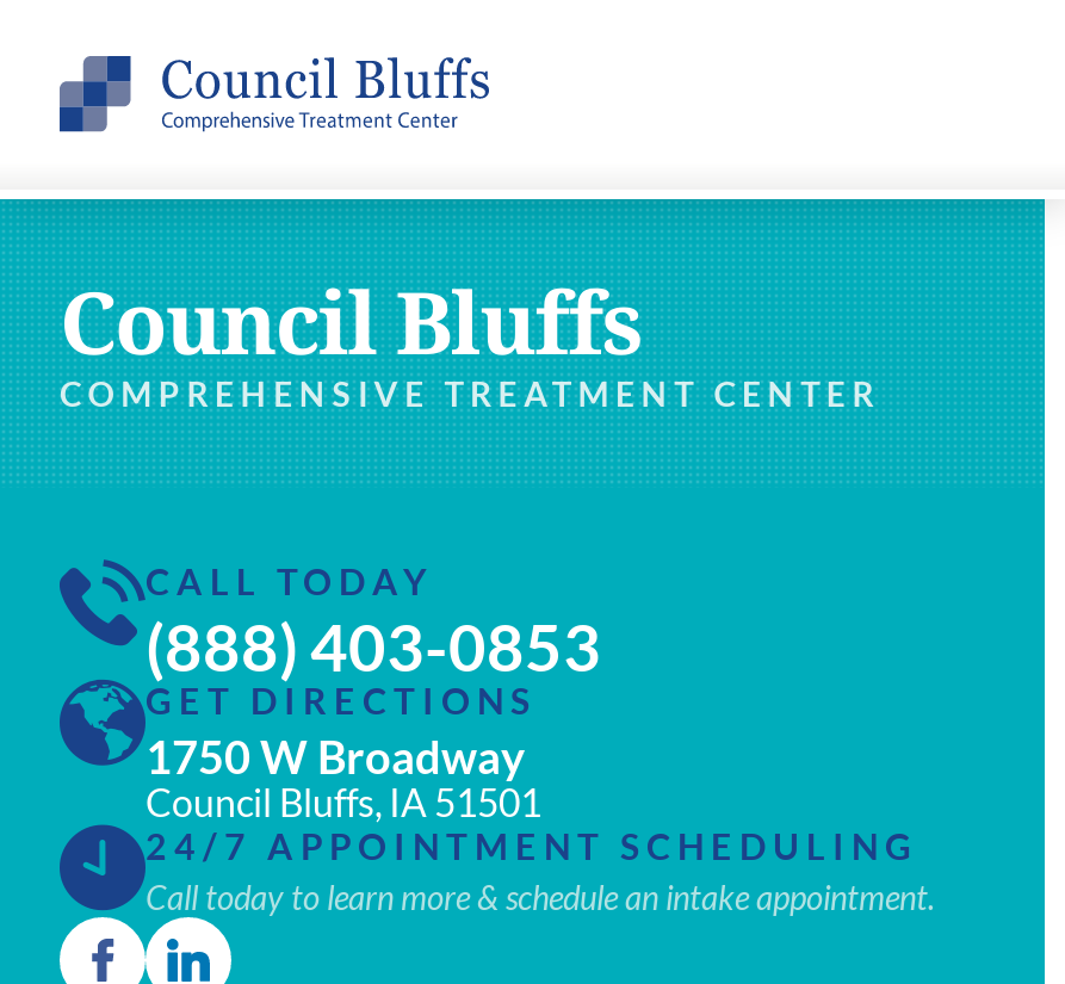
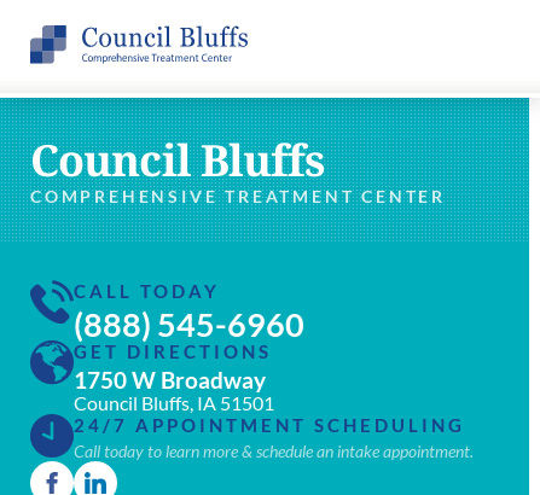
[145,607,601,686] (888) 403-0853 -> [74,304,304,344] (888) 545-6960

